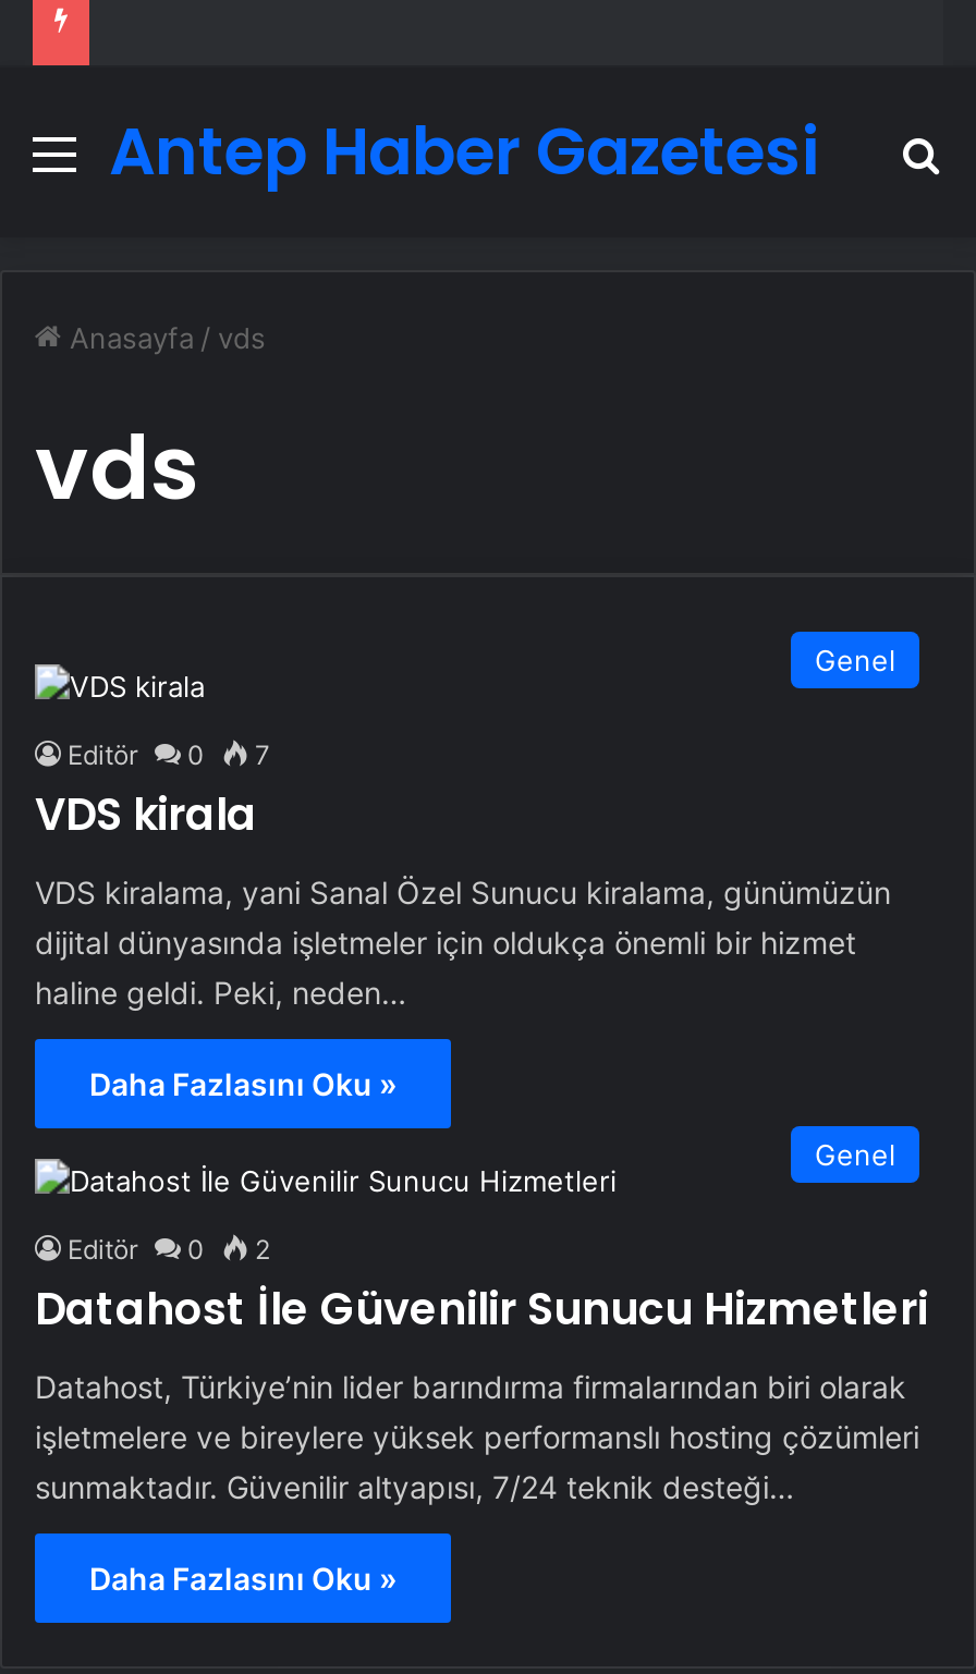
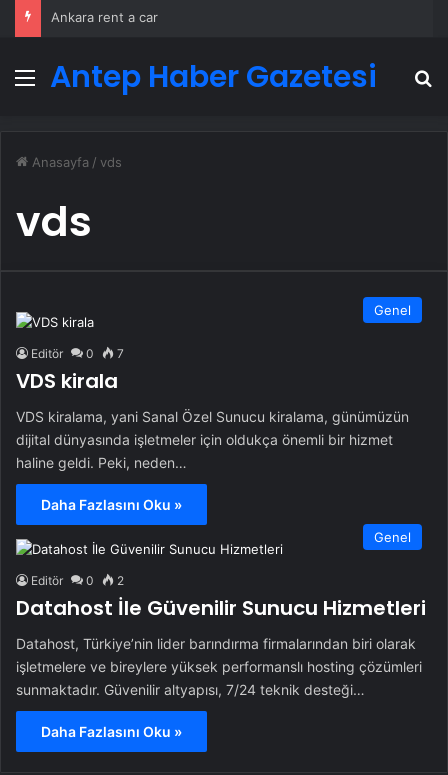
none -> [51,9,158,25] Ankara rent a car

